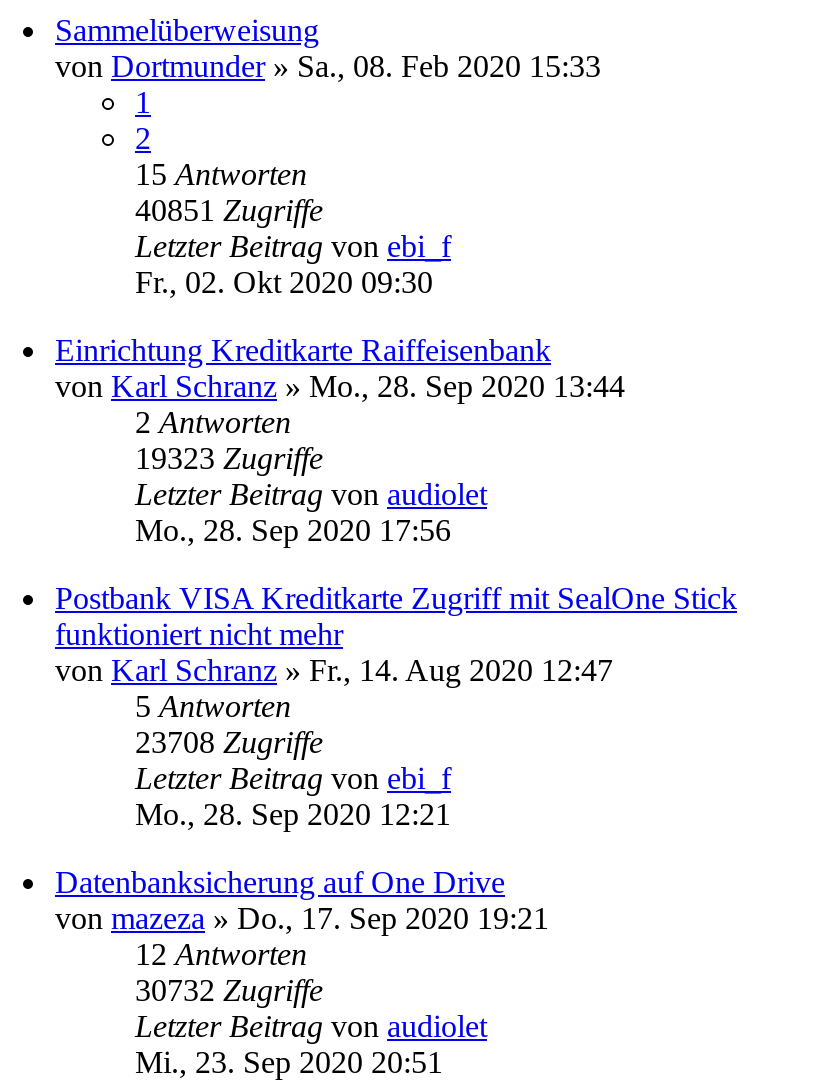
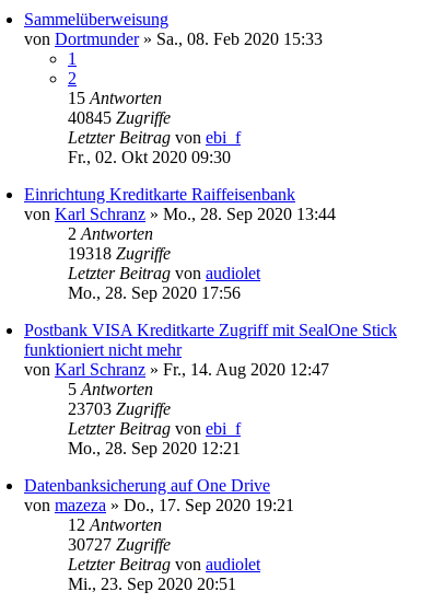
[135,193,323,227] 40851 Zugriffe -> [68,108,171,127] 40845 Zugriffe
[135,441,323,475] 19323 Zugriffe -> [68,244,171,263] 19318 Zugriffe
[135,725,323,759] 23708 Zugriffe -> [68,399,171,418] 23703 Zugriffe
[135,973,323,1007] 30732 Zugriffe -> [68,535,171,554] 30727 Zugriffe

